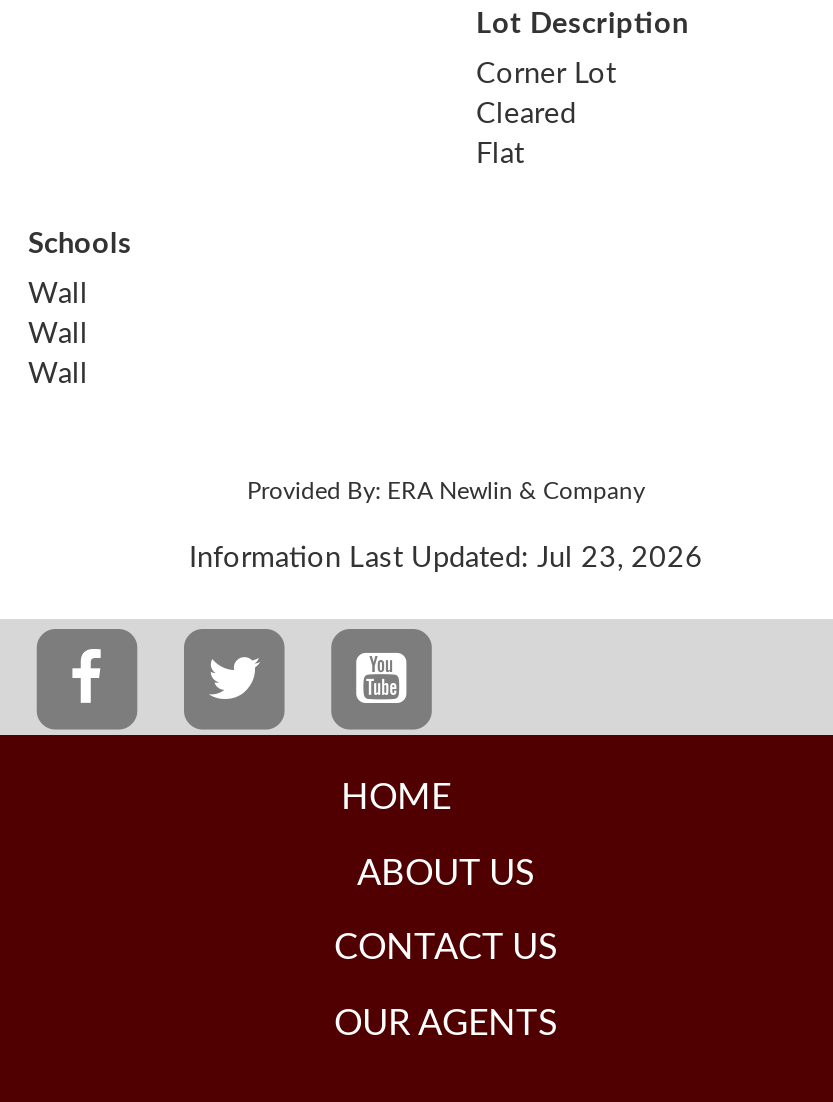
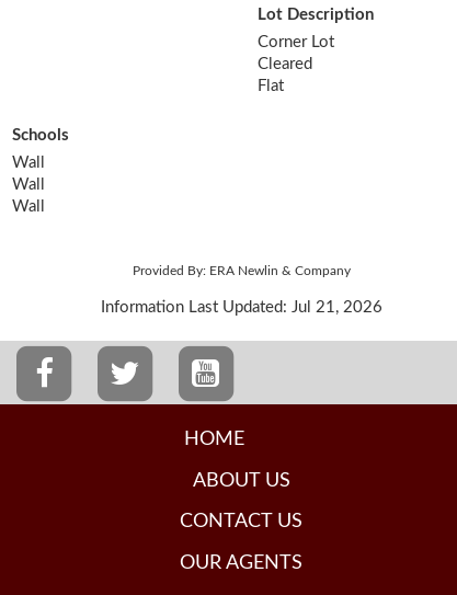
[189,543,703,573] Information Last Updated: Jul 23, 2026 -> [100,299,382,316] Information Last Updated: Jul 21, 2026

